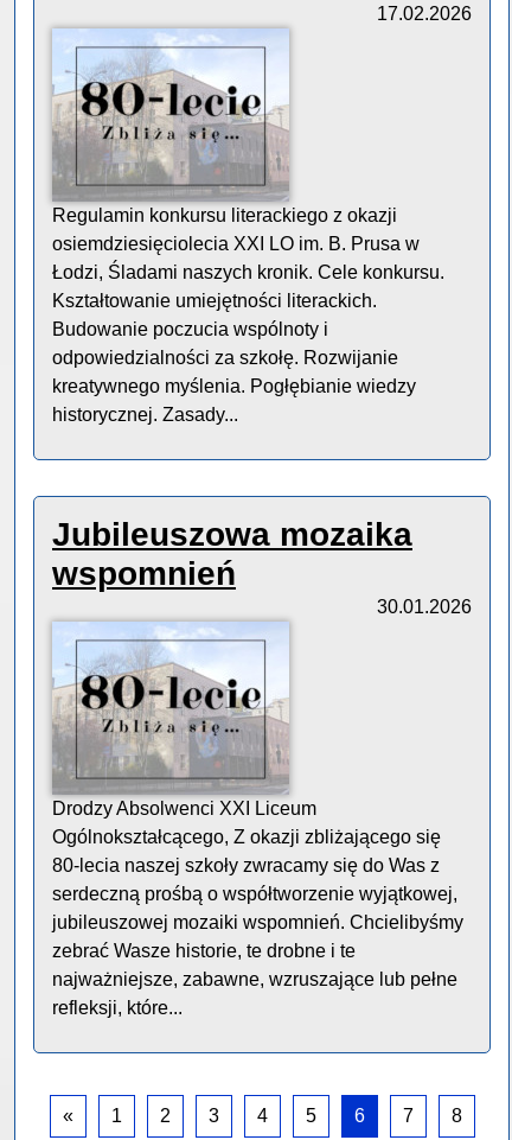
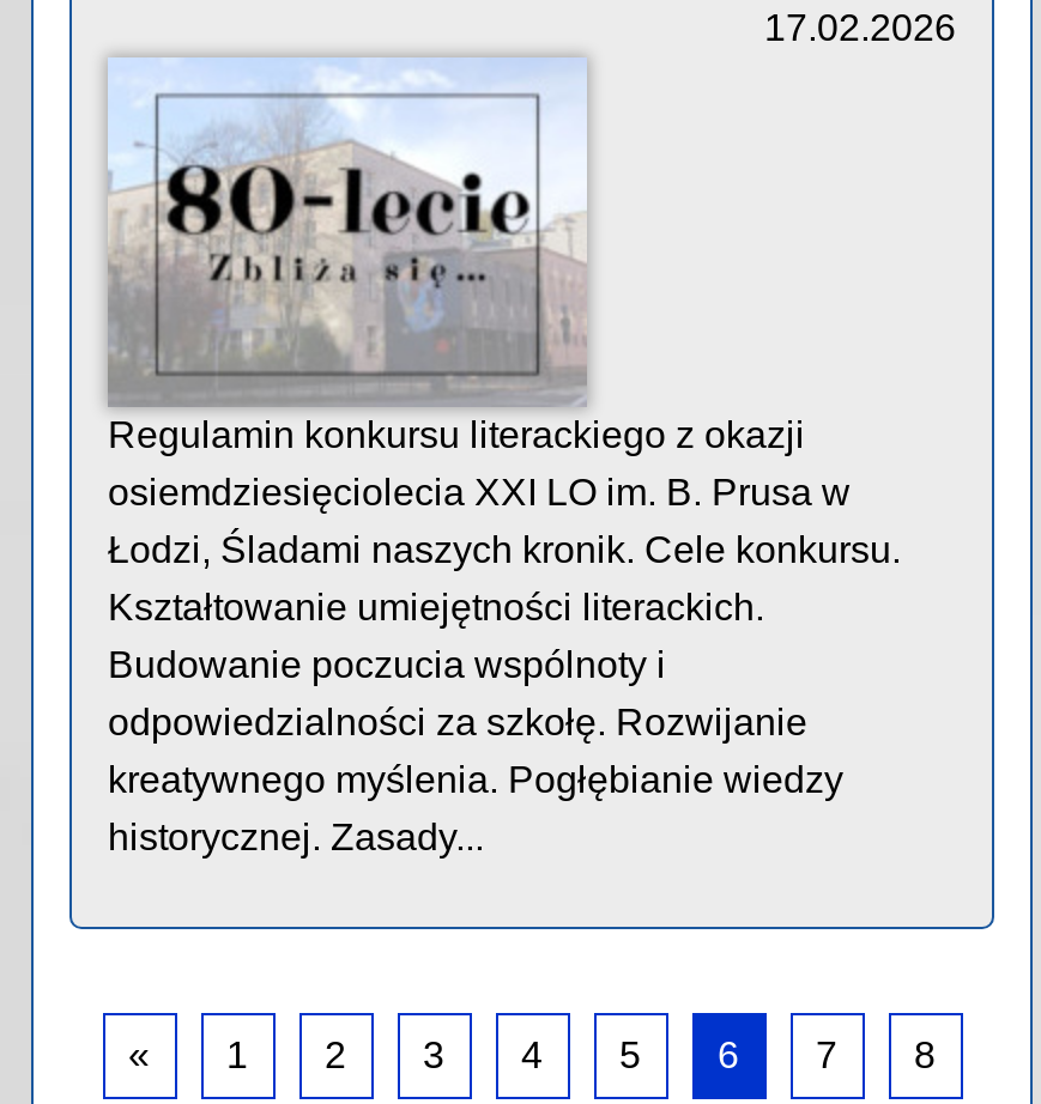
[52,516,472,617] Jubileuszowa mozaika | wspomnień | 30.01.2026 -> none
[52,798,463,1018] Drodzy Absolwenci XXI Liceum | Ogólnokształcącego, Z okazji zbliżającego się | 80-lecia naszej szkoły zwracamy się do Was z | serdeczną prośbą o współtworzenie wyjątkowej, | jubileuszowej mozaiki wspomnień. Chcielibyśmy | zebrać Wasze historie, te drobne i te | najważniejsze, zabawne, wzruszające lub pełne | refleksji, które... -> none

